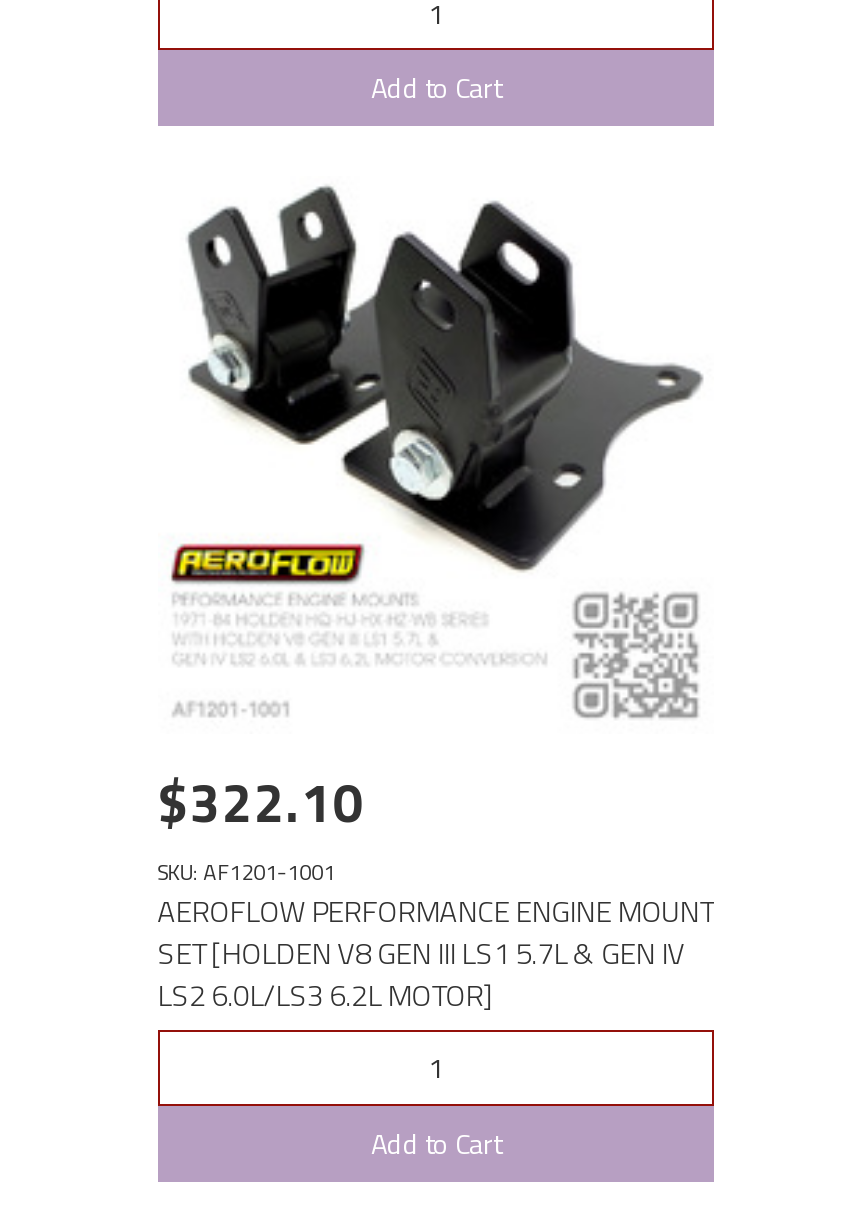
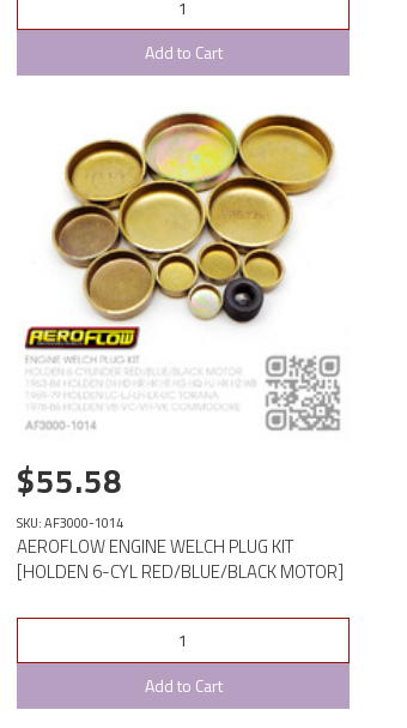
[186,184,704,572] [image] -> [35,112,342,342] [image]
[157,760,713,1018] $322.10 | SKU: AF1201-1001 | AEROFLOW PERFORMANCE ENGINE MOUNT | SET [HOLDEN V8 GEN III LS1 5.7L & GEN IV | LS2 6.0L/LS3 6.2L MOTOR] -> [16,456,343,585] $55.58 | SKU: AF3000-1014 | AEROFLOW ENGINE WELCH PLUG KIT | [HOLDEN 6-CYL RED/BLUE/BLACK MOTOR]

